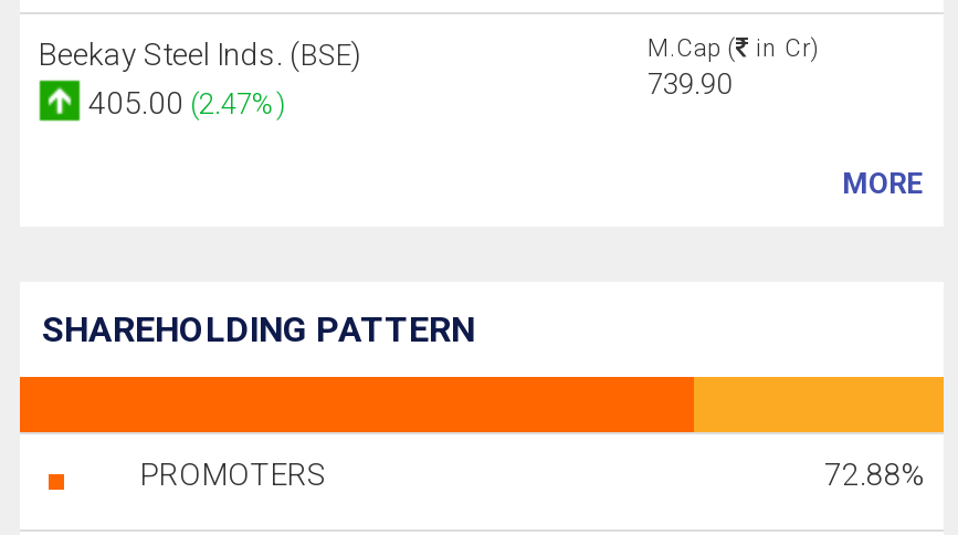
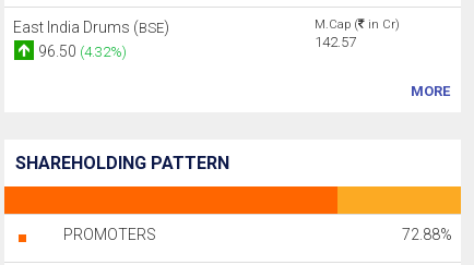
[38,36,362,72] Beekay Steel Inds. (BSE) -> [13,19,169,36] East India Drums (BSE)
[648,67,731,101] 739.90 -> [315,34,356,50] 142.57
[82,85,285,120] 405.00 (2.47%) -> [35,43,127,60] 96.50 (4.32%)

